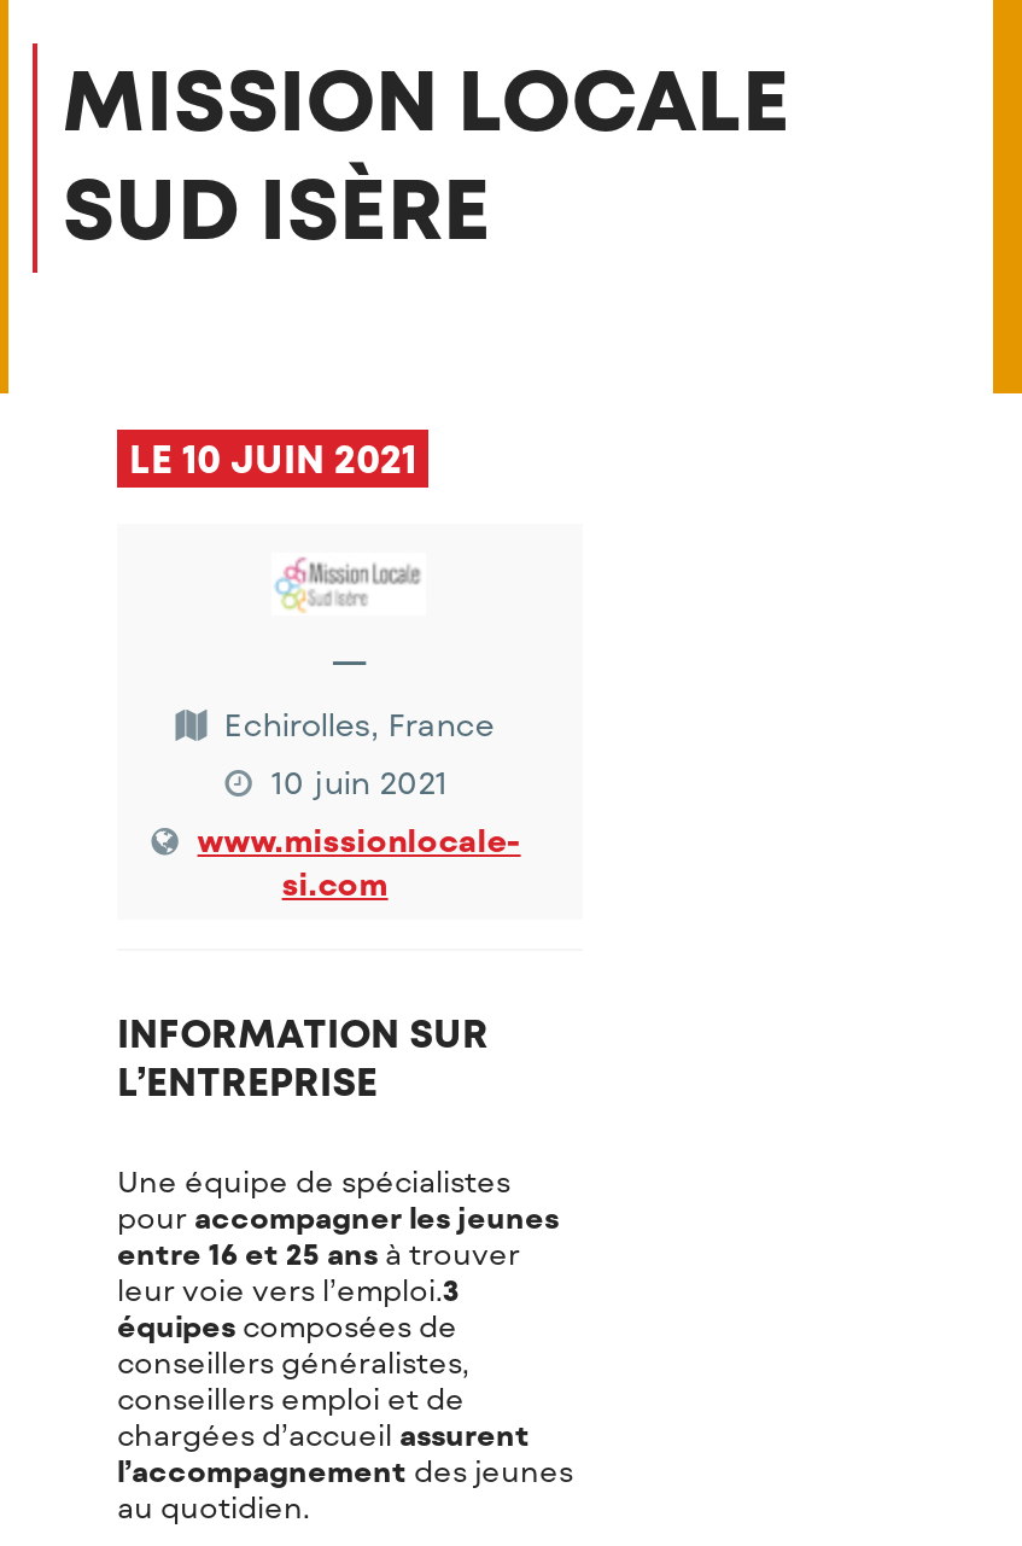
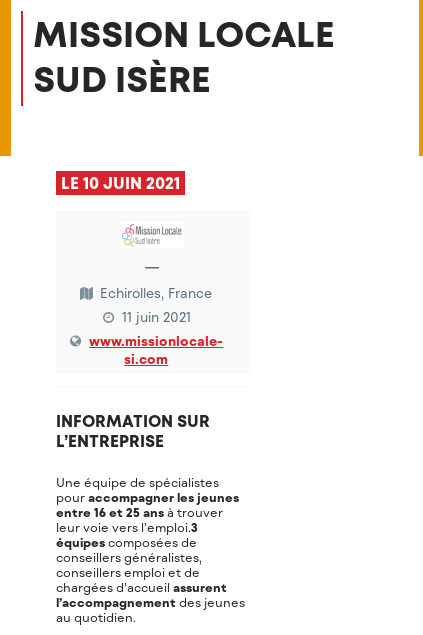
[271,763,447,802] 10 juin 2021 -> [122,309,191,325] 11 juin 2021

